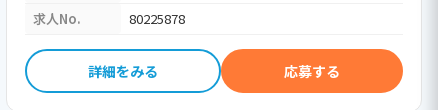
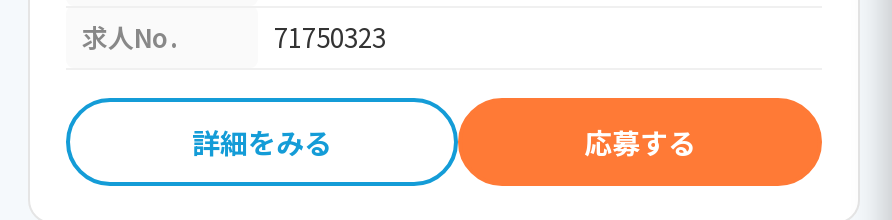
[129,9,185,28] 80225878 -> [274,18,386,56] 71750323

